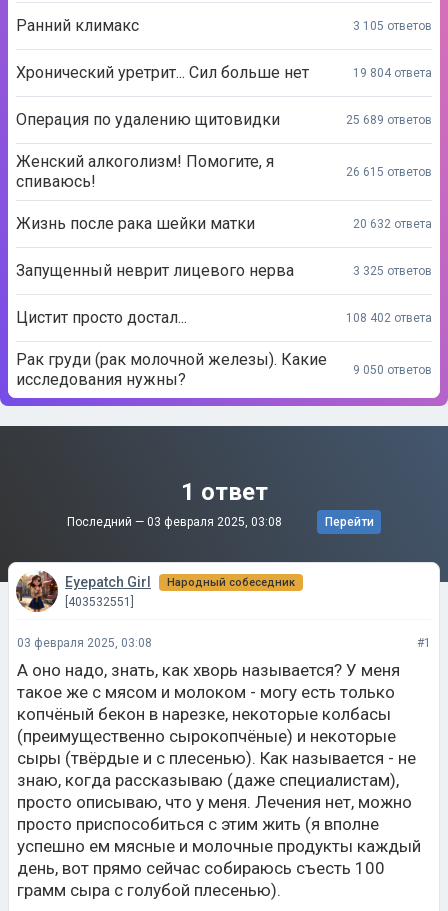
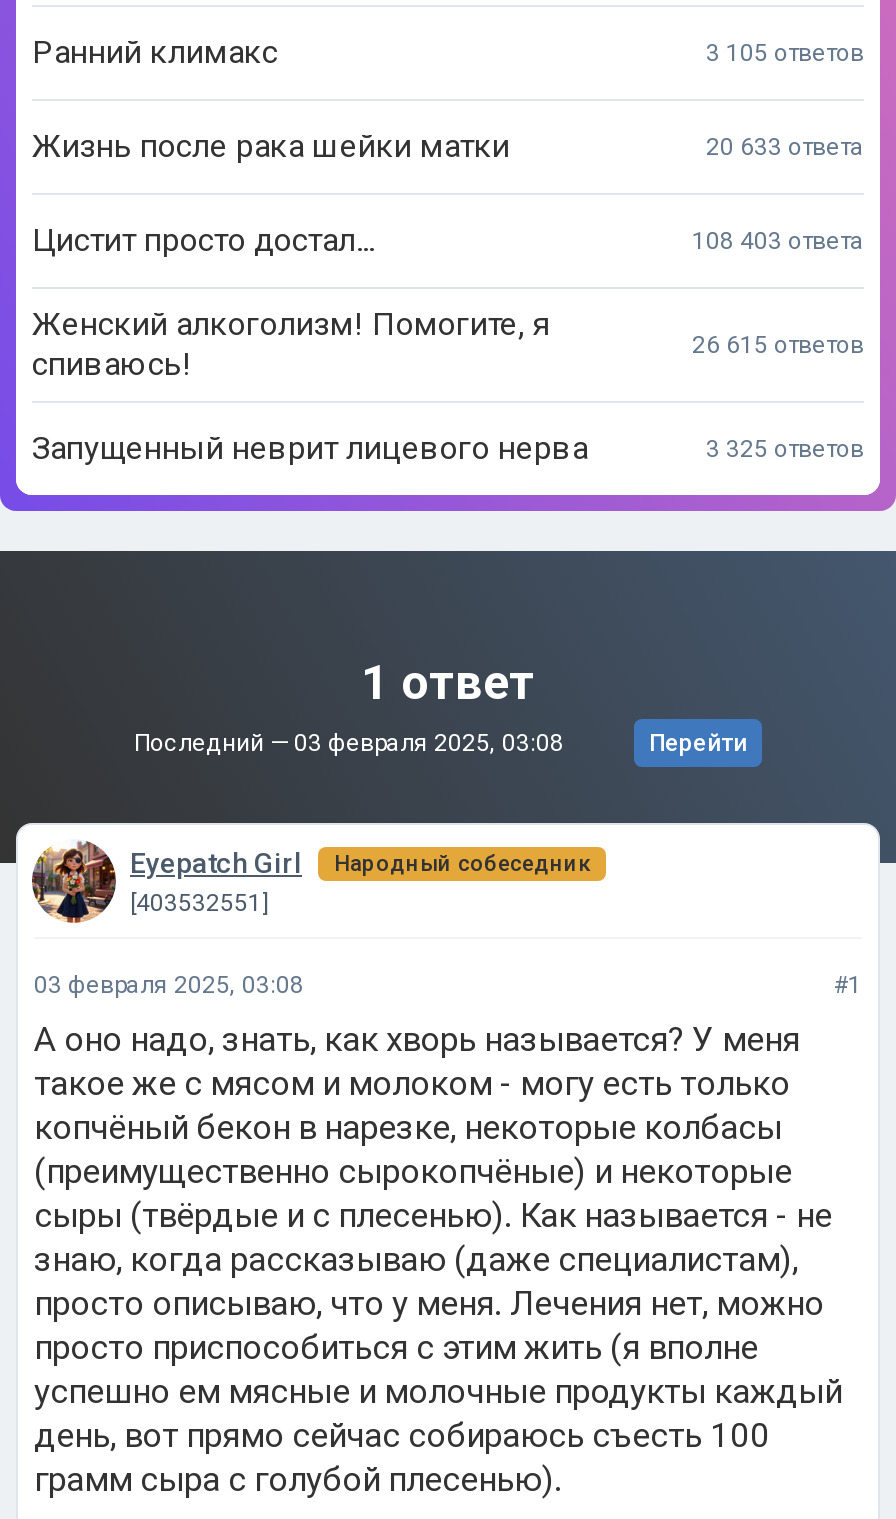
[16,63,432,82] Хронический уретрит... Сил больше нет | 19 804 ответа -> [706,132,864,160] 20 633 ответа
[16,110,432,129] Операция по удалению щитовидки | 25 689 ответов -> [692,226,864,254] 108 403 ответа
moved [16,214,255,233] -> [32,127,510,165]: Жизнь после рака шейки матки
[353,216,432,230] 20 632 ответа -> none
moved [16,308,187,327] -> [32,221,374,259]: Цистит просто достал...
[16,310,432,389] 108 402 ответа | Рак груди (рак молочной железы). Какие | исследования нужны? -> none
[353,362,432,376] 9 050 ответов -> none

